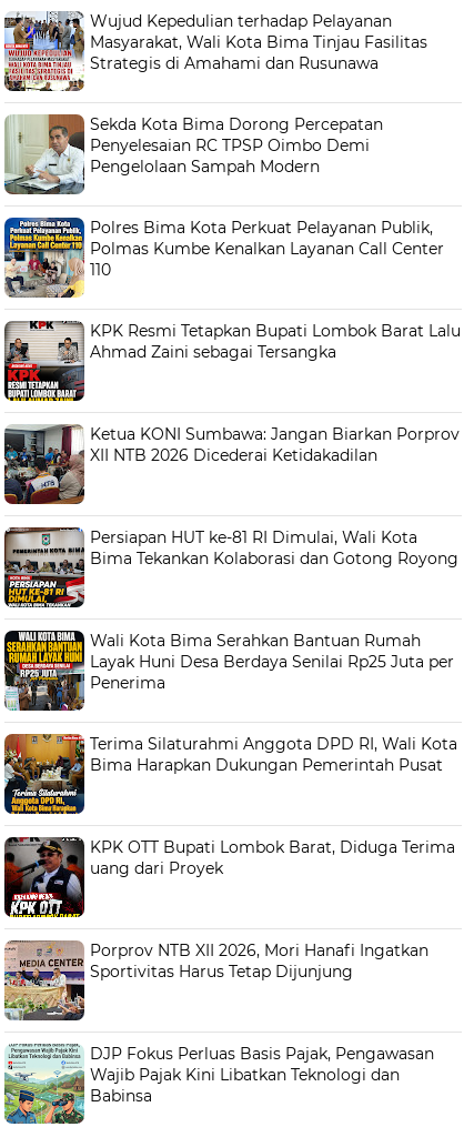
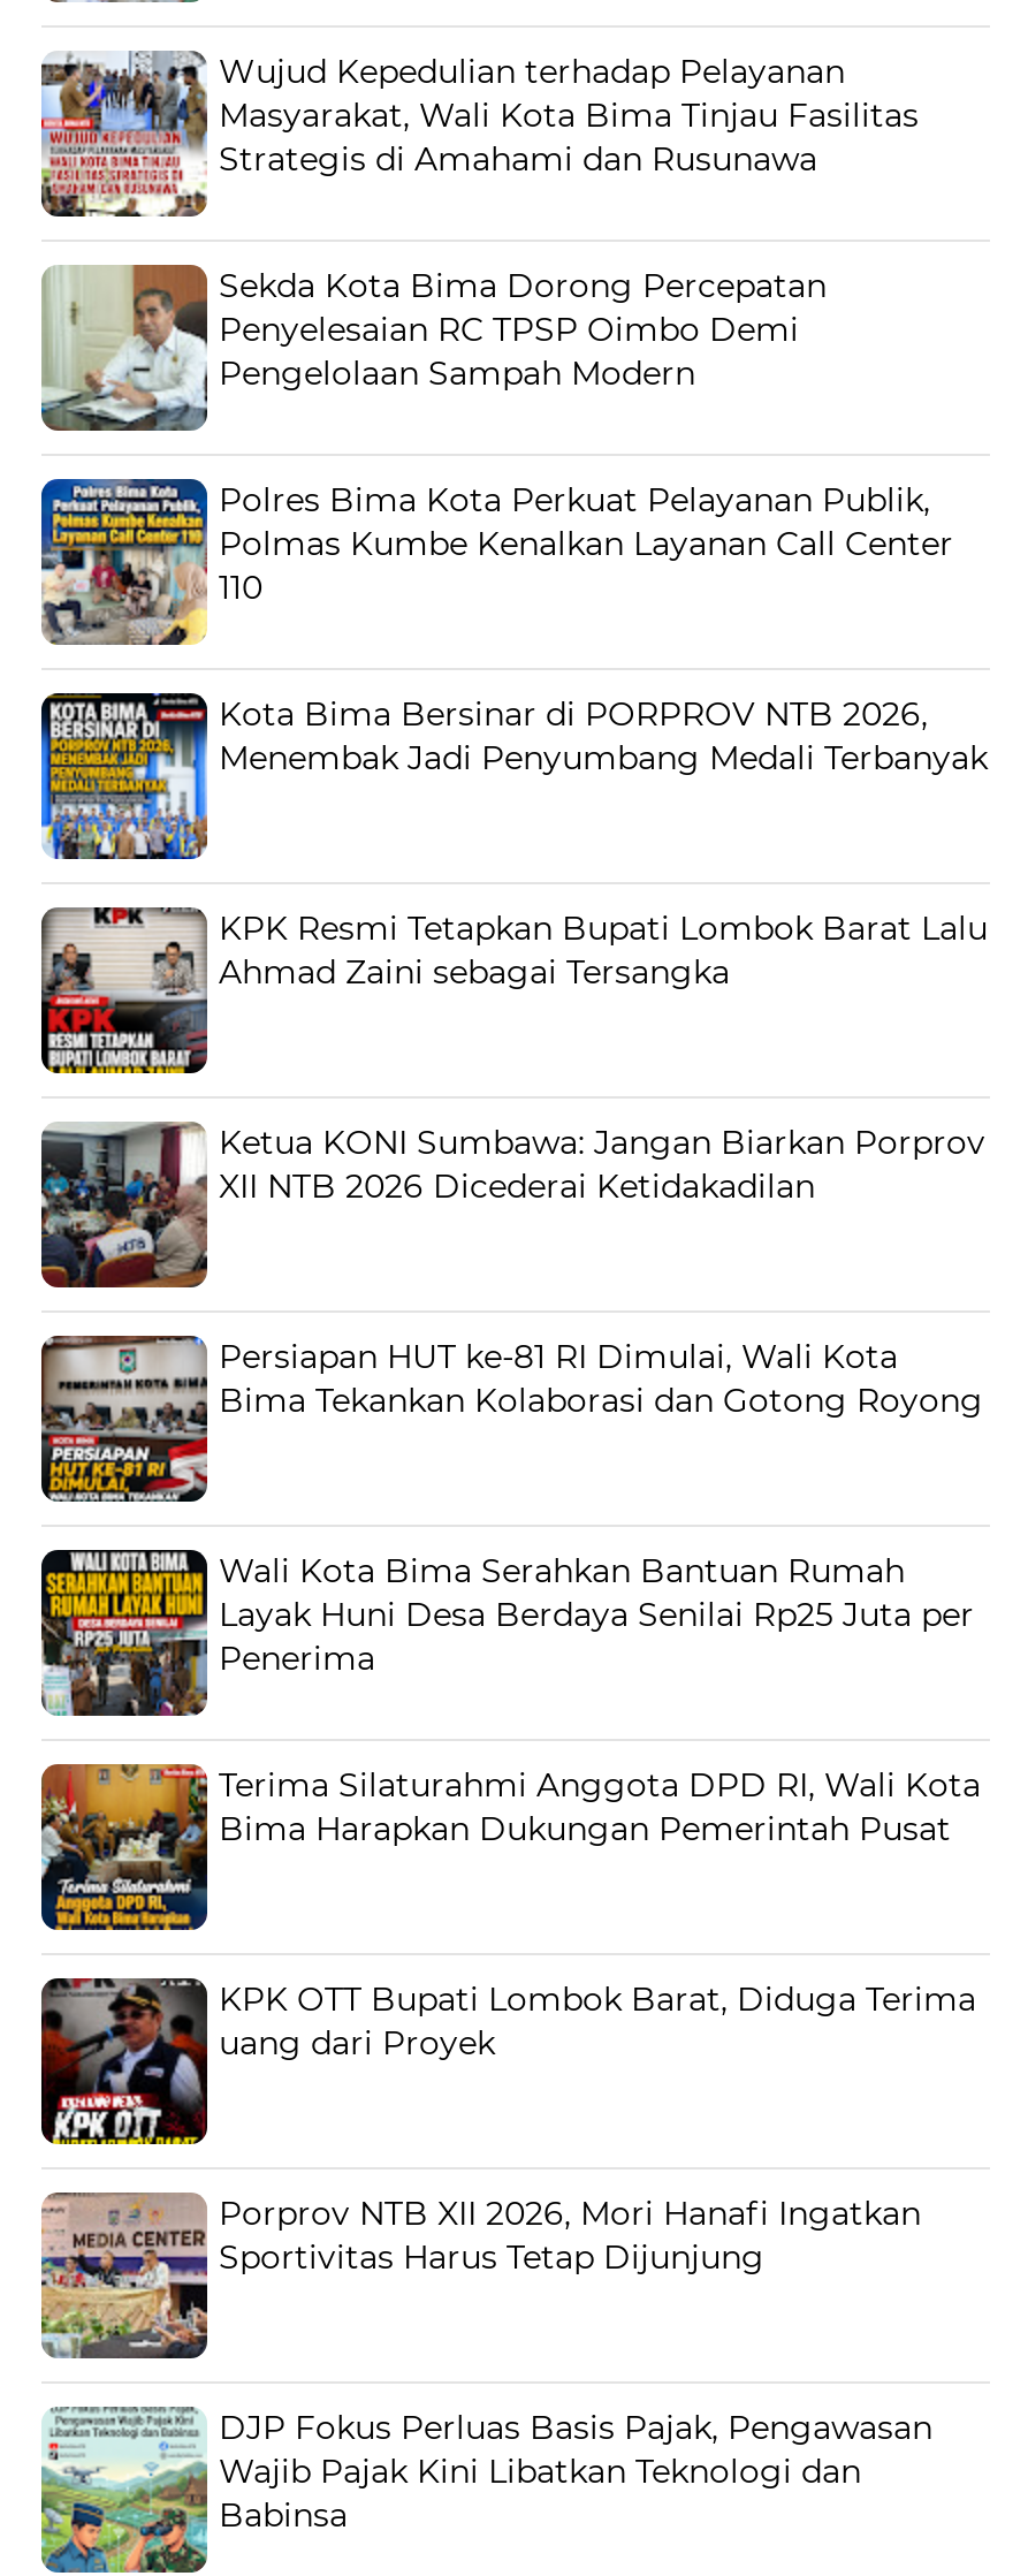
none -> [39,691,988,861] [image] | Kota Bima Bersinar di PORPROV NTB 2026, | Menembak Jadi Penyumbang Medali Terbanyak

